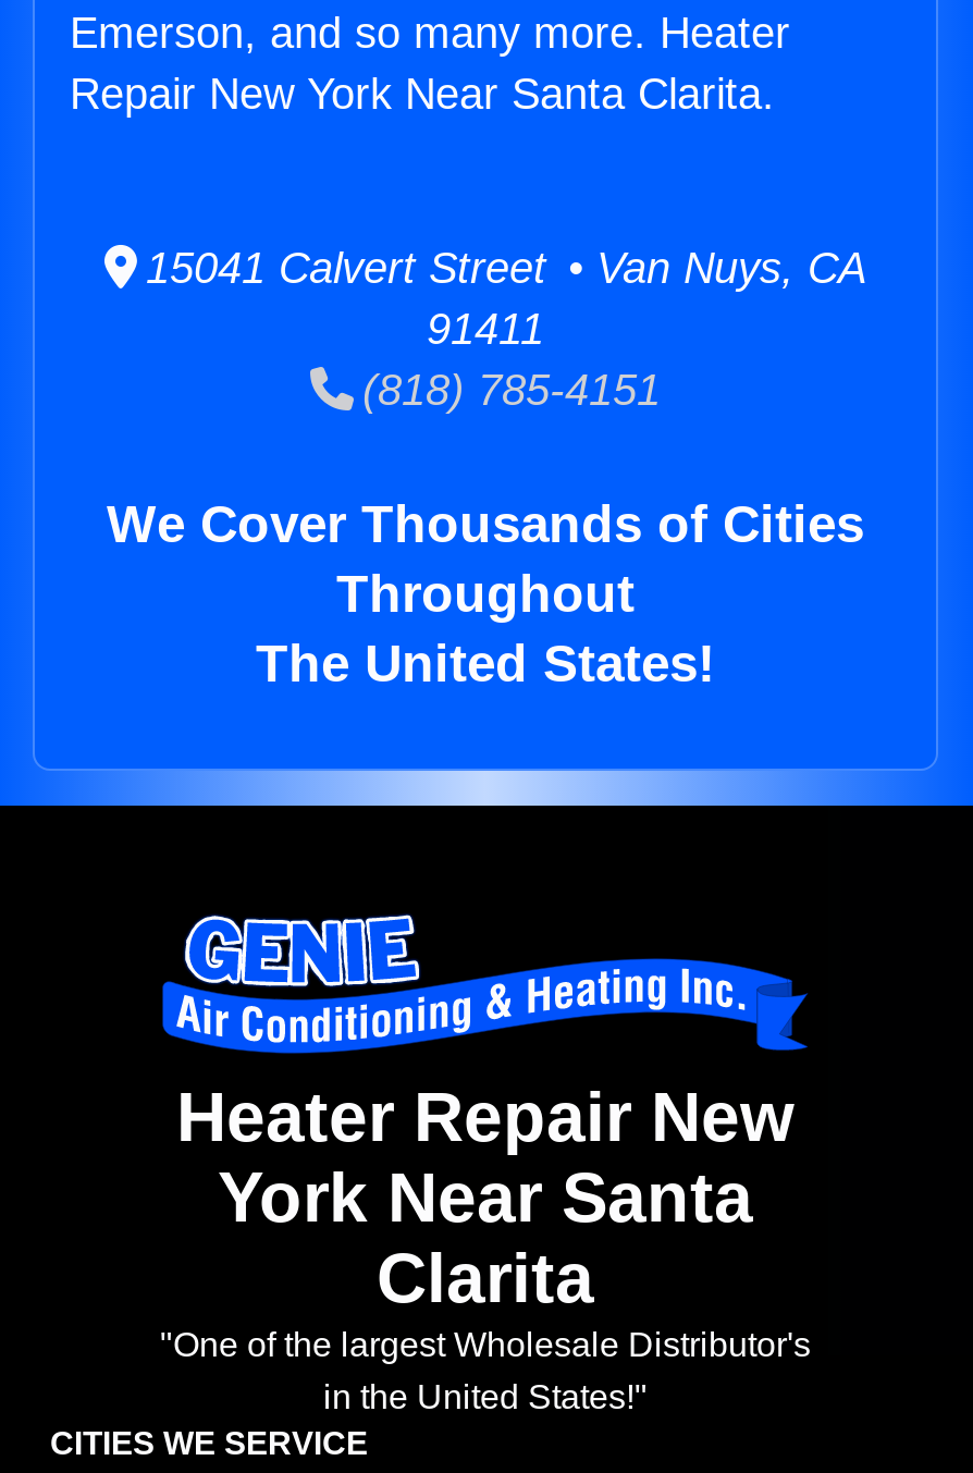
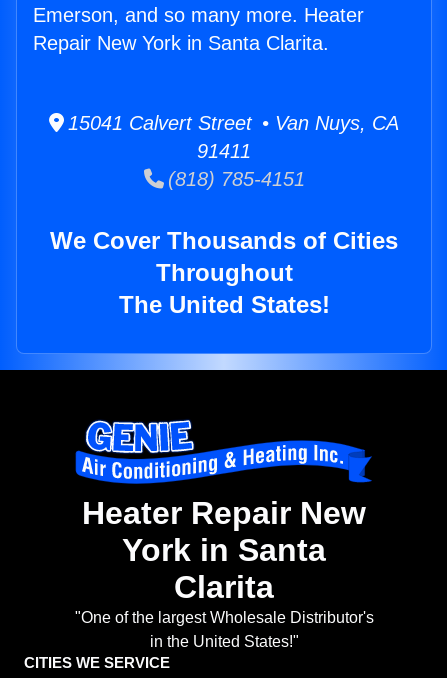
[70,70,775,118] Repair New York Near Santa Clarita. -> [33,32,329,54] Repair New York in Santa Clarita.
[218,1159,753,1237] York Near Santa -> [122,532,326,568] York in Santa

